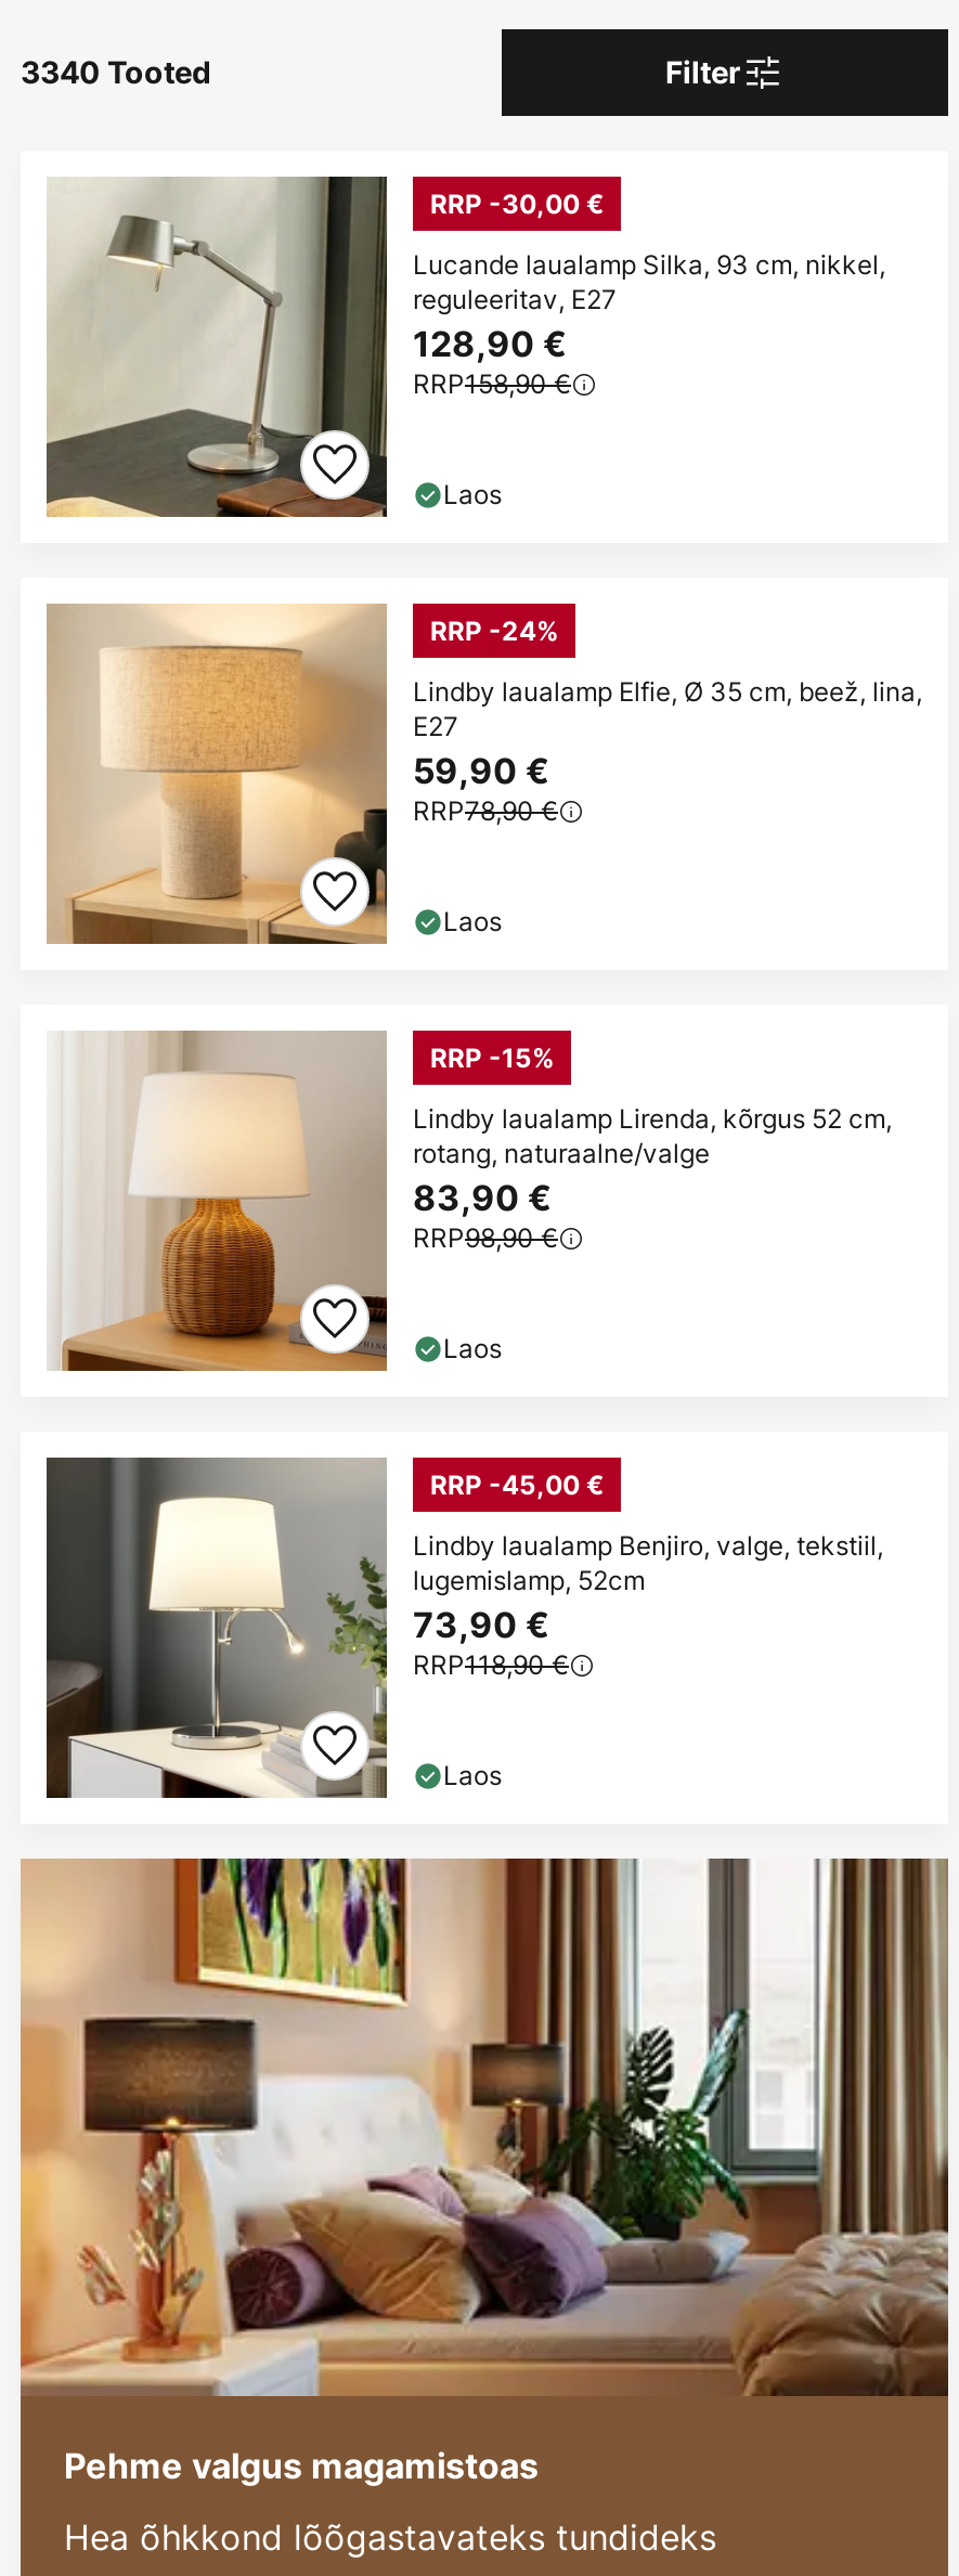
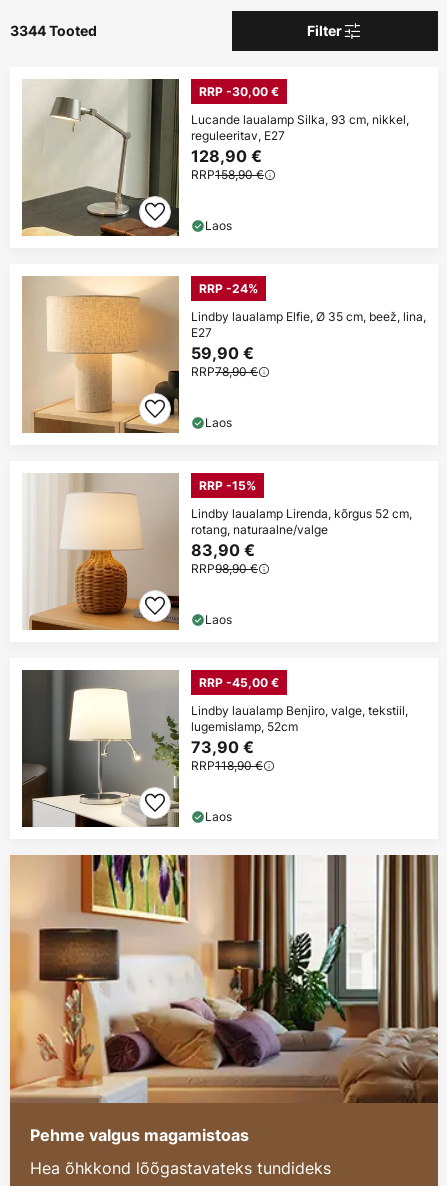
[21,54,211,90] 3340 Tooted -> [10,22,97,39] 3344 Tooted

